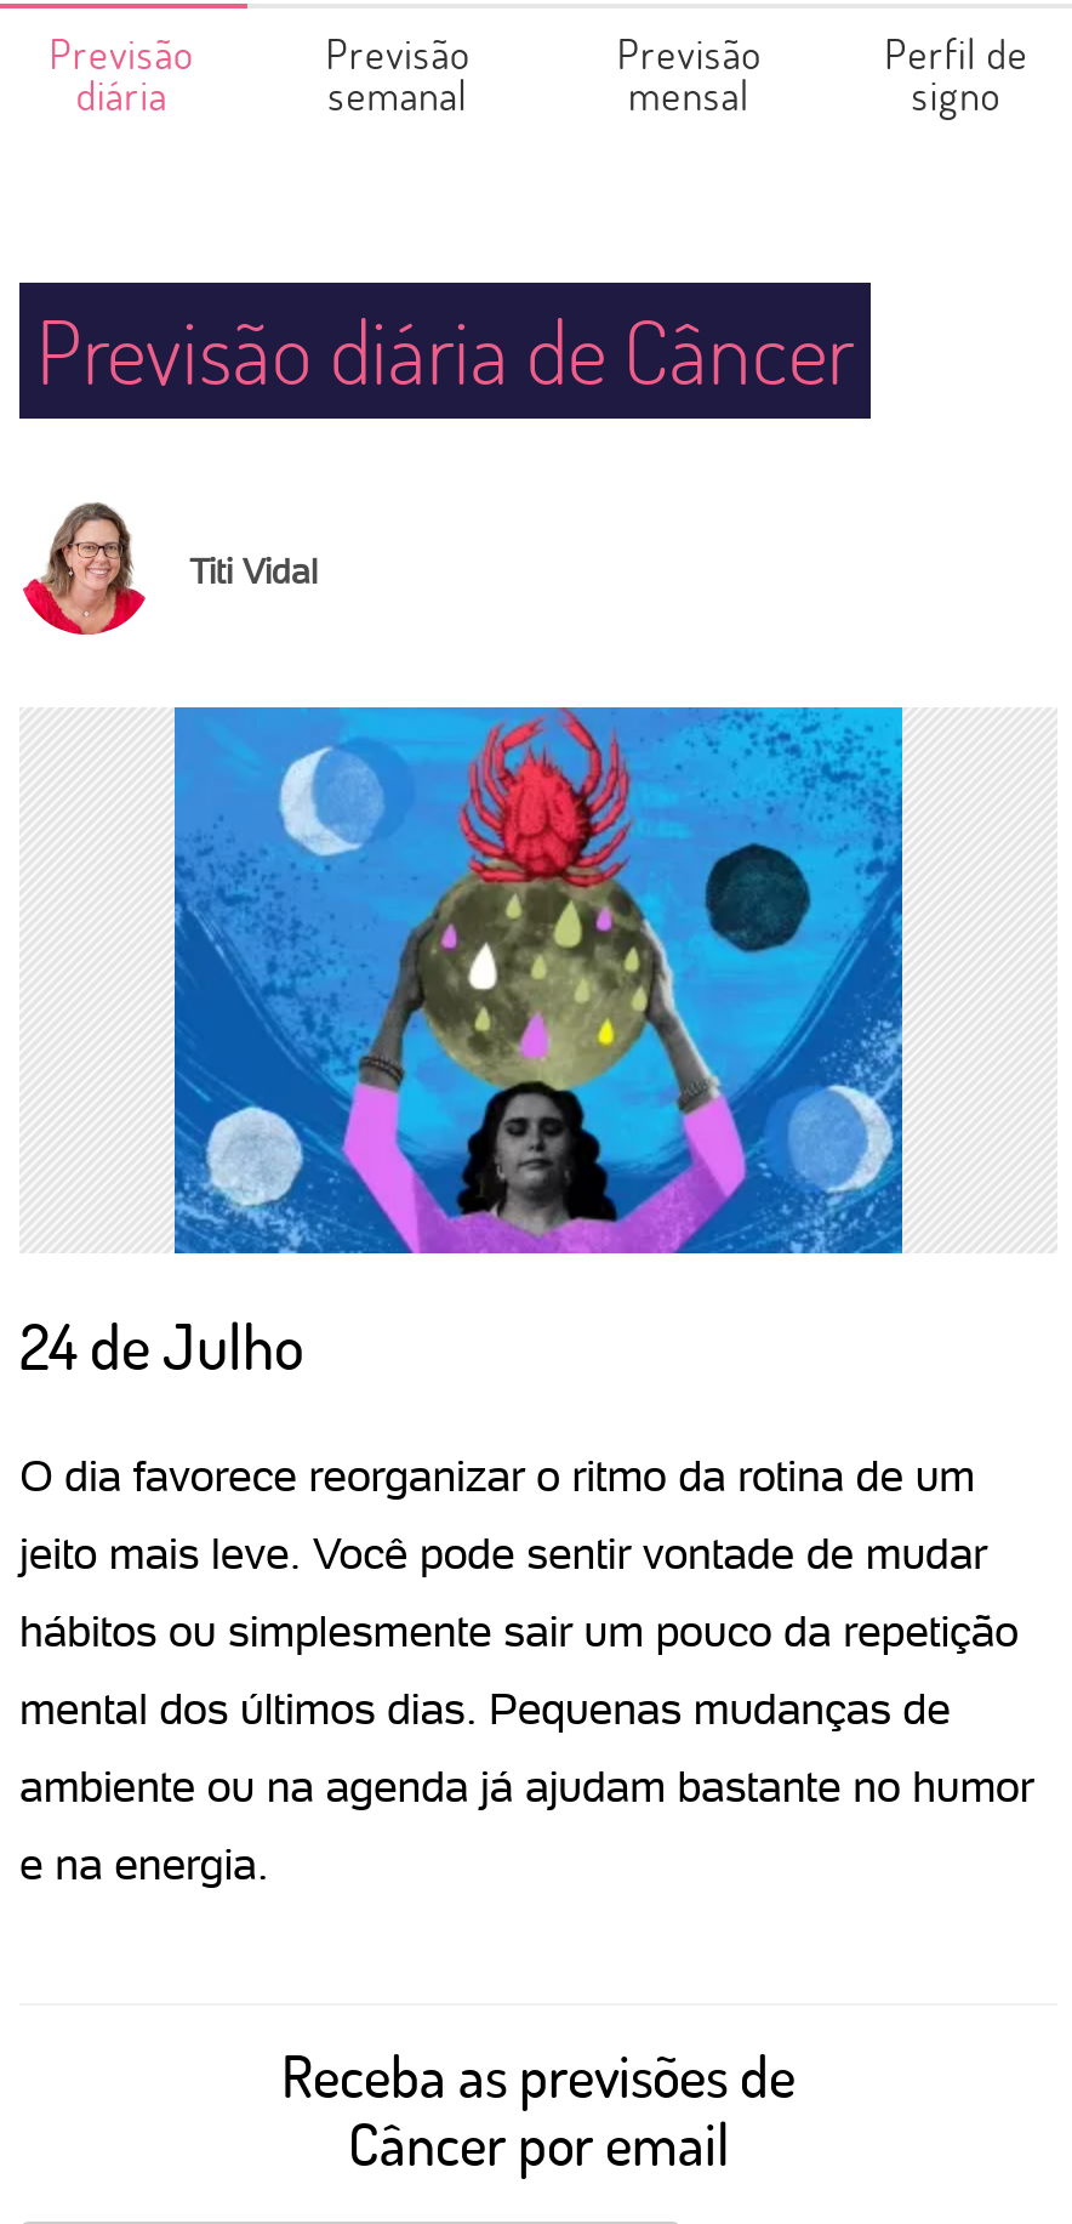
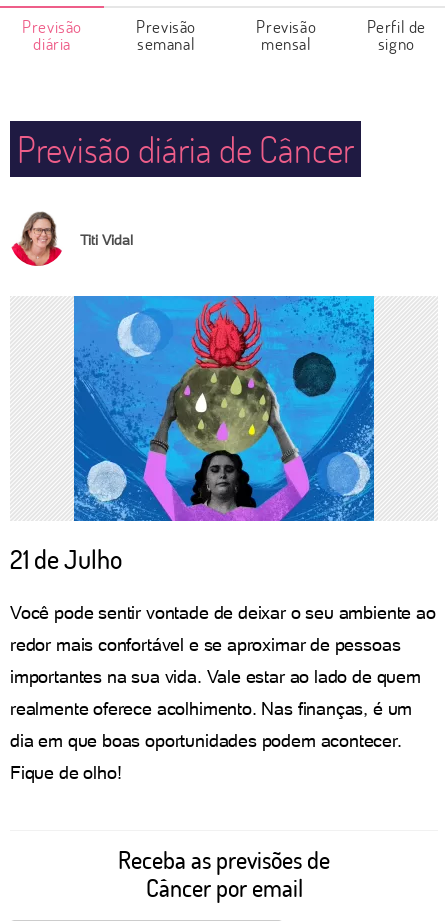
[19,1304,303,1387] 24 de Julho -> [10,542,122,576] 21 de Julho
[19,1450,975,1501] O dia favorece reorganizar o ritmo da rotina de um -> [10,602,436,623] Você pode sentir vontade de deixar o seu ambiente ao
[19,1528,987,1579] jeito mais leve. Você pode sentir vontade de mudar -> [10,634,400,655] redor mais confortável e se aproximar de pessoas
[19,1605,1019,1656] hábitos ou simplesmente sair um pouco da repetição -> [10,666,421,687] importantes na sua vida. Vale estar ao lado de quem
[19,1683,950,1734] mental dos últimos dias. Pequenas mudanças de -> [10,698,412,719] realmente oferece acolhimento. Nas finanças, é um
[19,1761,1034,1811] ambiente ou na agenda já ajudam bastante no humor -> [10,730,402,751] dia em que boas oportunidades podem acontecer.
[19,1838,268,1889] e na energia. -> [10,762,121,783] Fique de olho!

